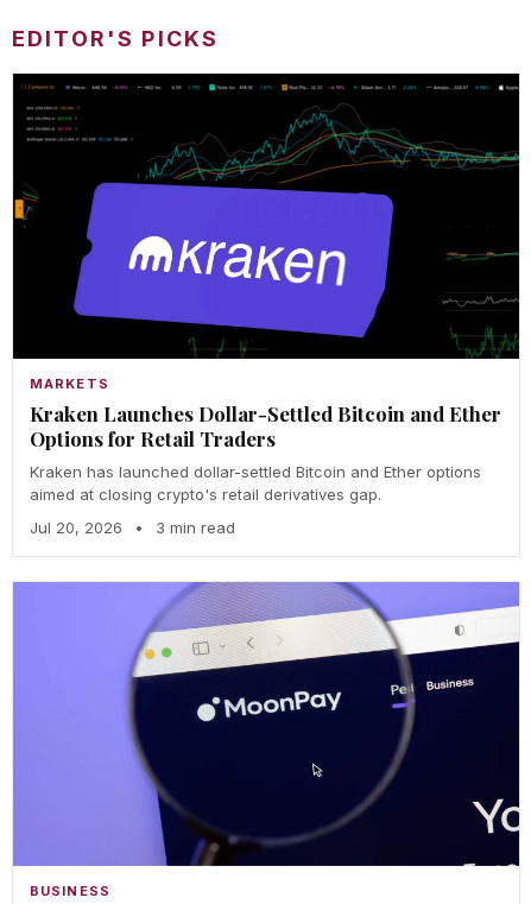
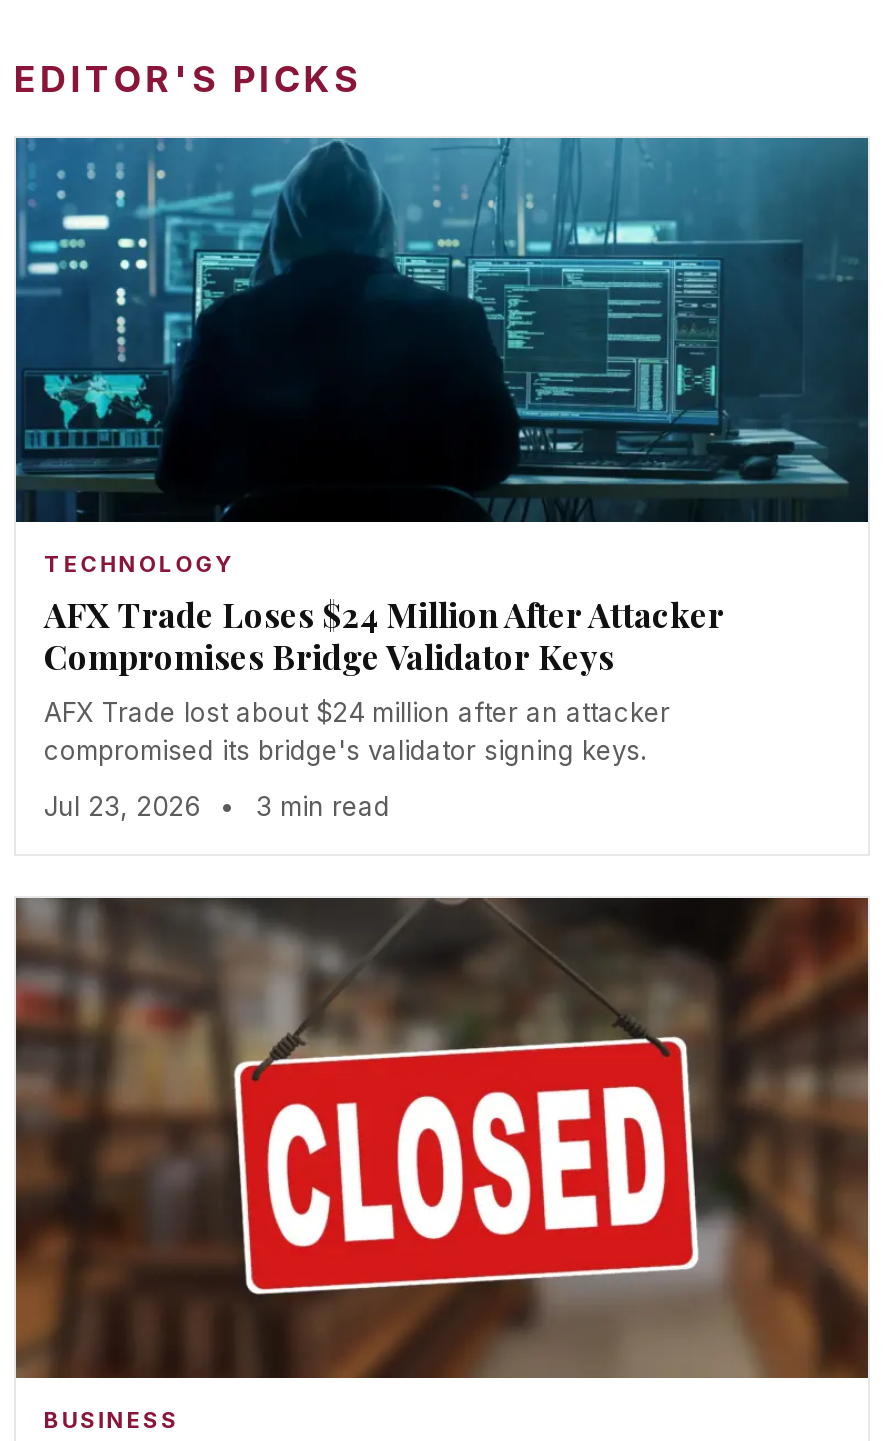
[12,72,520,503] [image] | MARKETS | Kraken Launches Dollar-Settled Bitcoin and Ether | Options for Retail Traders | Kraken has launched dollar-settled Bitcoin and Ether options | aimed at closing crypto's retail derivatives gap. -> [14,136,870,766] [image] | TECHNOLOGY | AFX Trade Loses $24 Million After Attacker | Compromises Bridge Validator Keys | AFX Trade lost about $24 million after an attacker | compromised its bridge's validator signing keys.
[30,518,235,537] Jul 20, 2026 • 3 min read -> [44,790,390,822] Jul 23, 2026 • 3 min read
[12,581,520,867] [image] -> [14,896,870,1382] [image]

